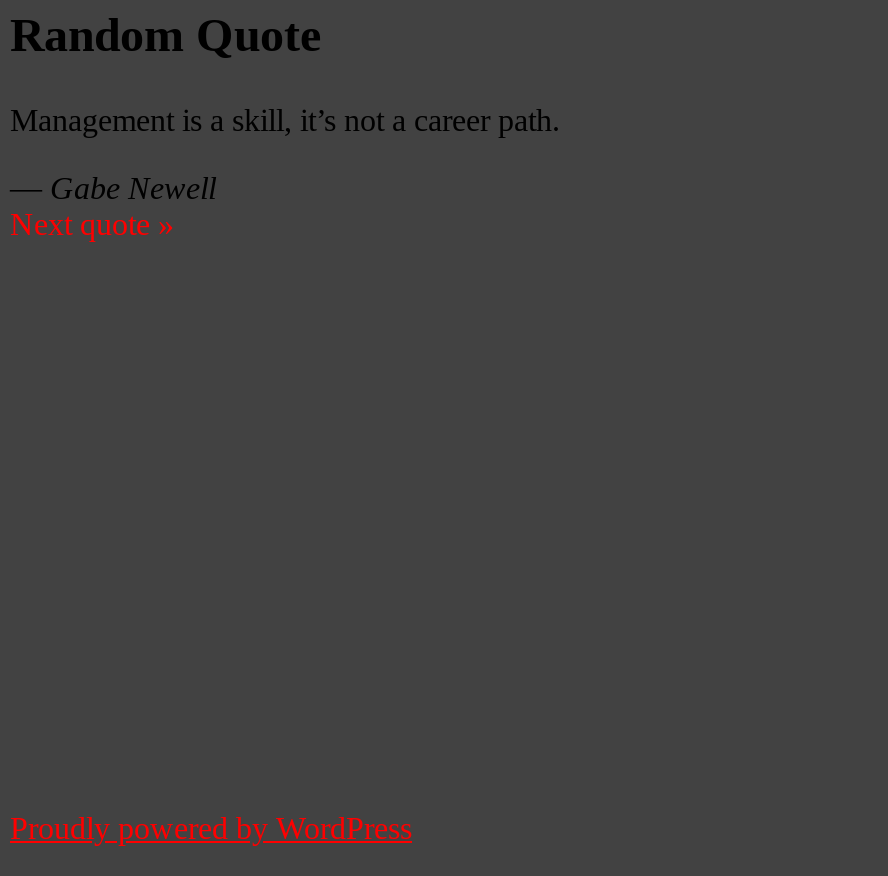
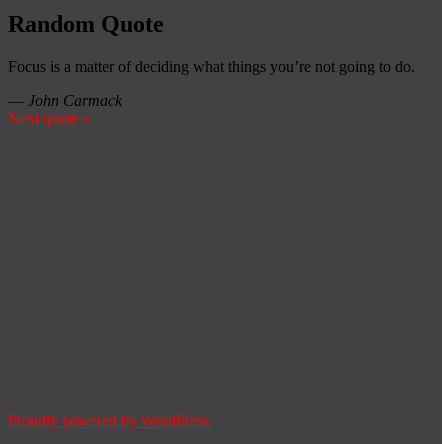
[10,103,560,137] Management is a skill, it’s not a career path. -> [8,58,415,75] Focus is a matter of deciding what things you’re not going to do.
[10,171,216,205] — Gabe Newell -> [8,92,122,109] — John Carmack

